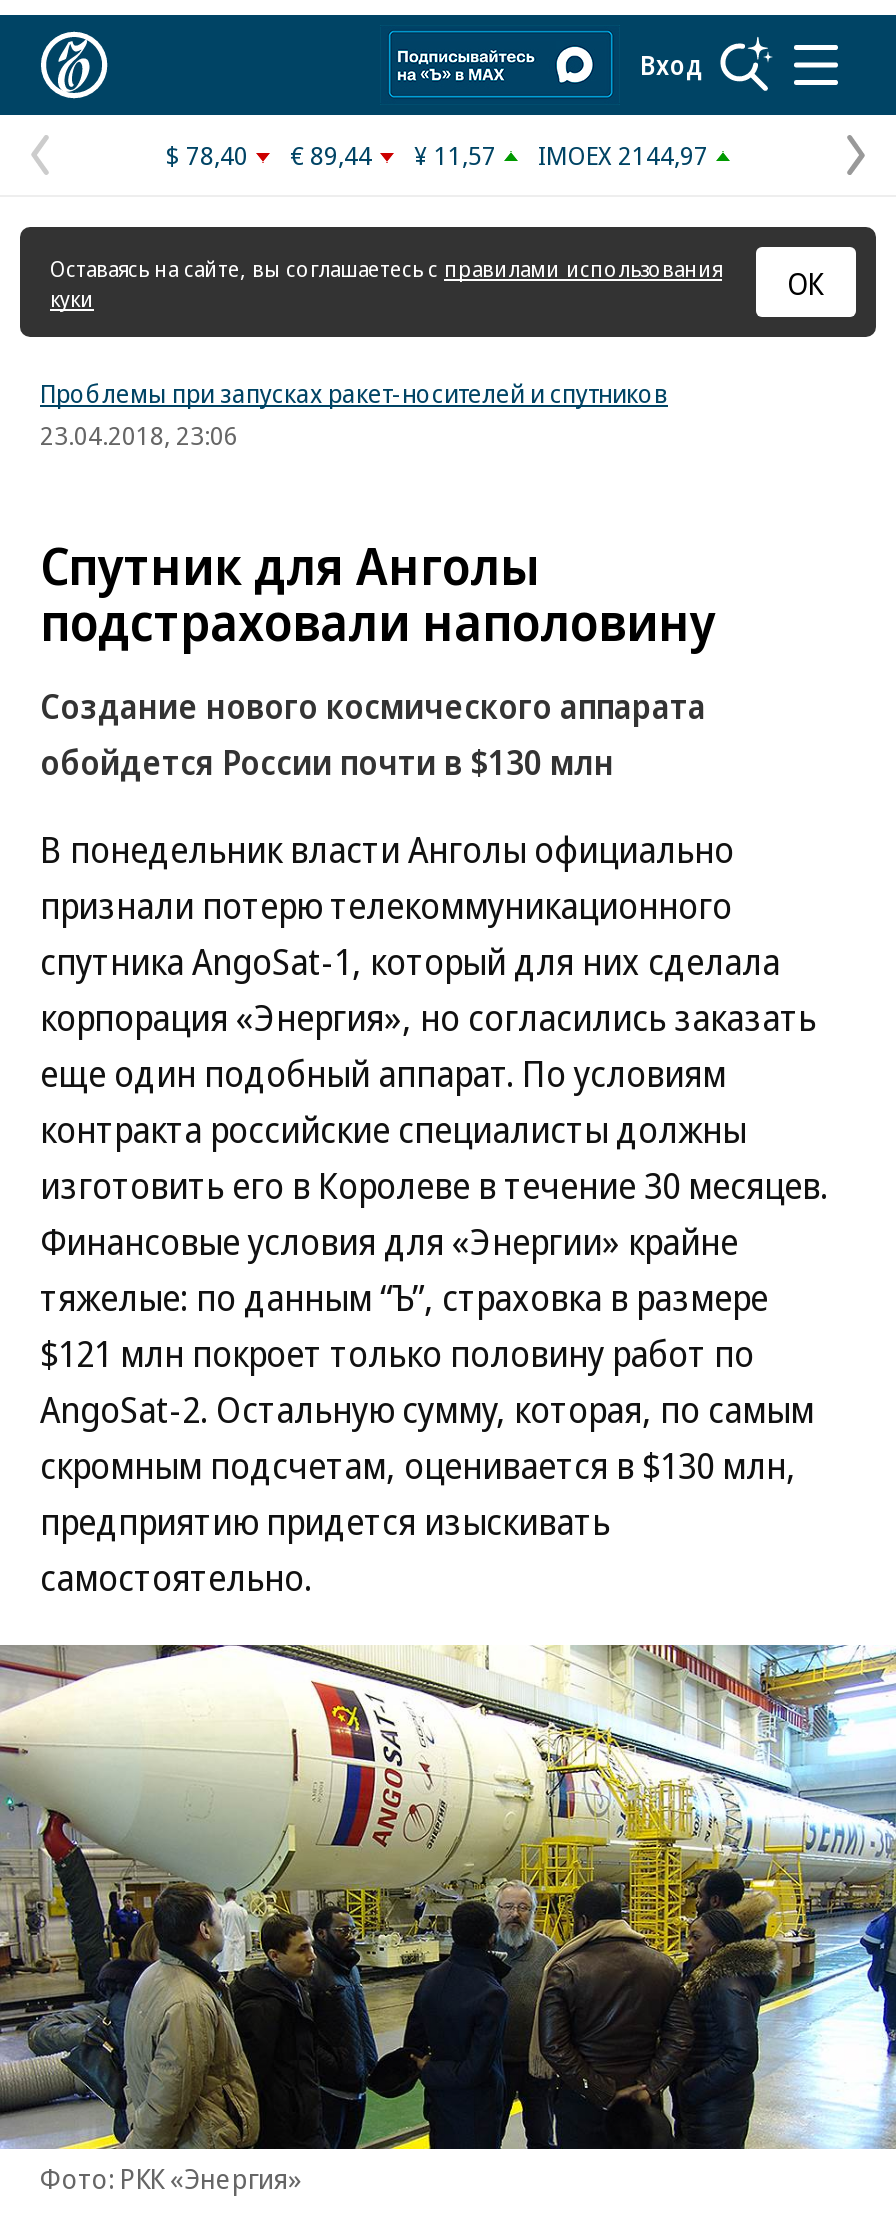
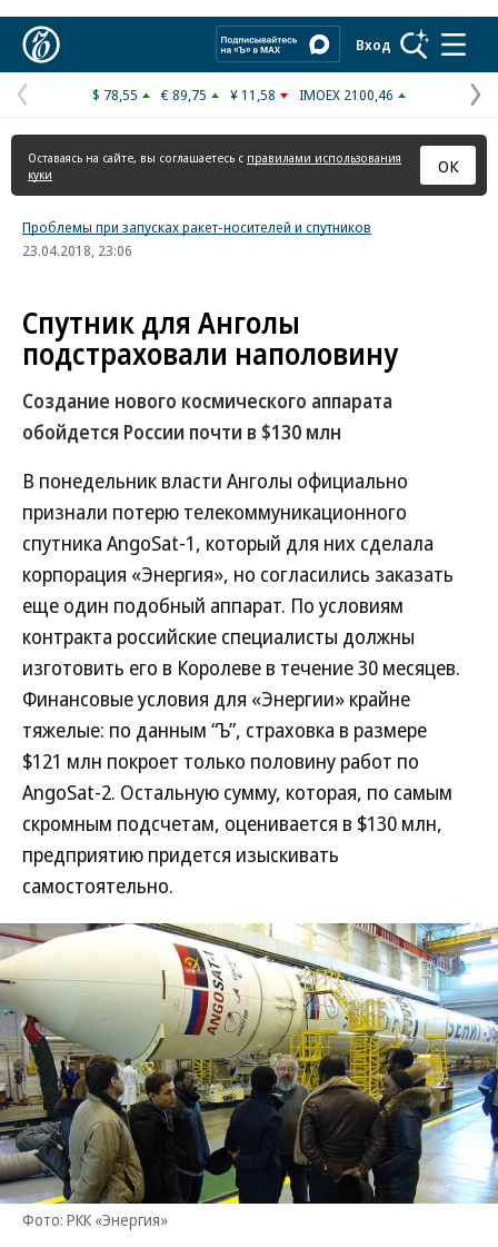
[166,137,248,173] $ 78,40 -> [92,85,138,105] $ 78,55
[290,137,372,173] € 89,44 -> [161,85,207,105] € 89,75
[414,137,496,173] ¥ 11,57 -> [230,85,276,105] ¥ 11,58
[538,137,708,173] IMOEX 2144,97 -> [299,85,394,105] IMOEX 2100,46

